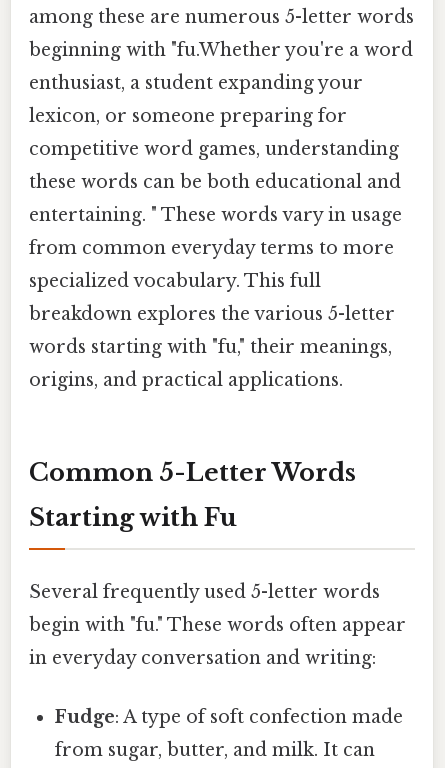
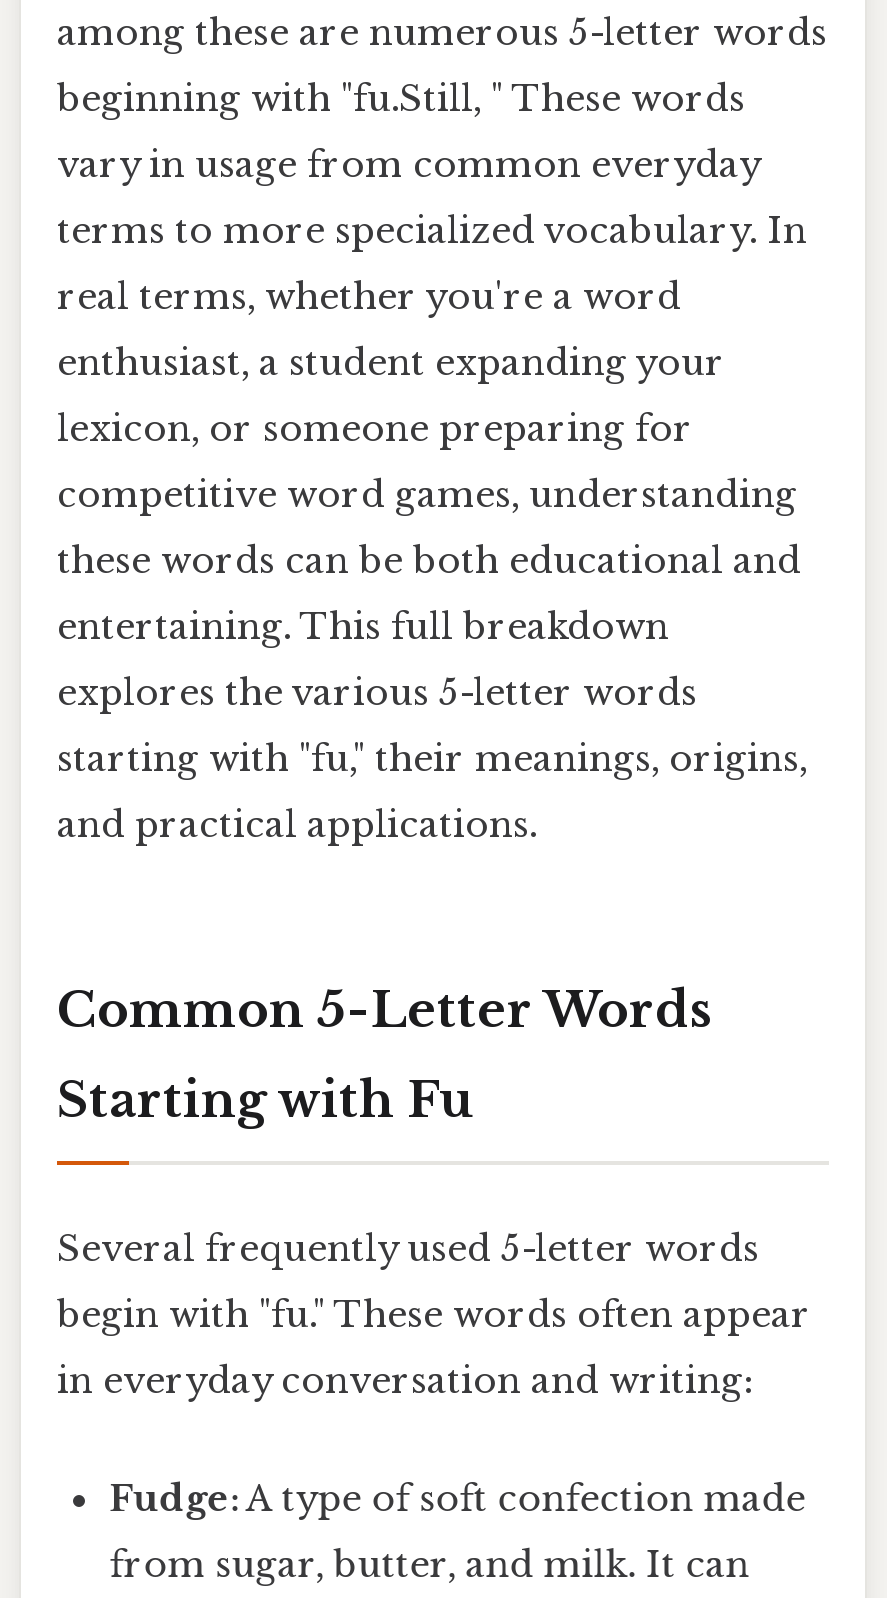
[29,39,413,61] beginning with "fu.Whether you're a word -> [57,77,807,319] beginning with "fu.Still, " These words | vary in usage from common everyday | terms to more specialized vocabulary. In | real terms, whether you're a word
moved [29,72,401,193] -> [57,341,801,583]: enthusiast, a student expanding your | lexicon, or someone preparing for | competitive word games, understanding | these words can be both educational and
[29,204,402,391] entertaining. " These words vary in usage | from common everyday terms to more | specialized vocabulary. This full | breakdown explores the various 5-letter | words starting with "fu," their meanings, | origins, and practical applications. -> [57,605,807,847] entertaining. This full breakdown | explores the various 5-letter words | starting with "fu," their meanings, origins, | and practical applications.

